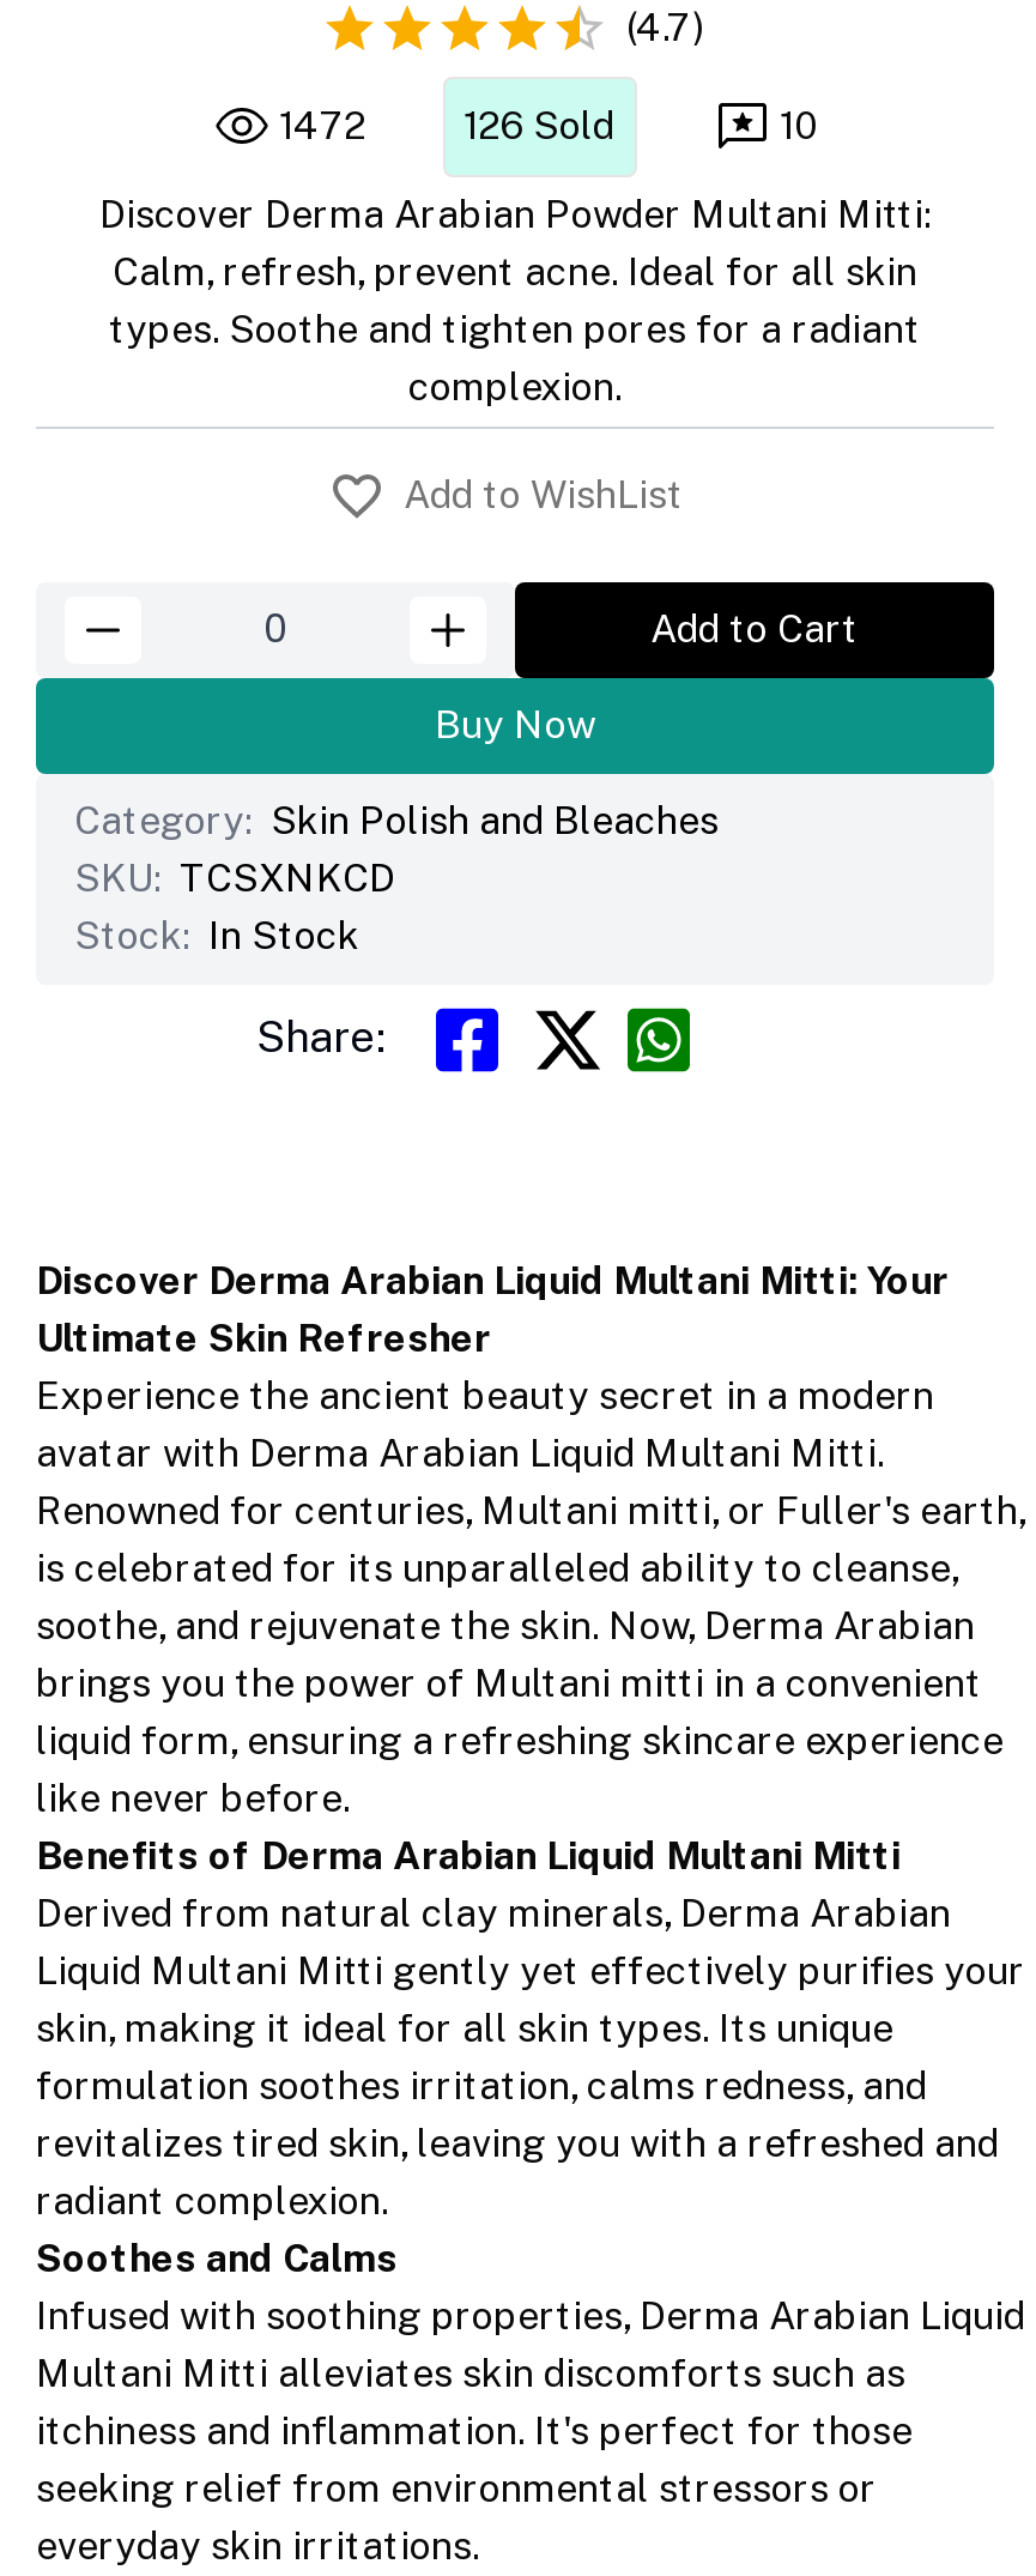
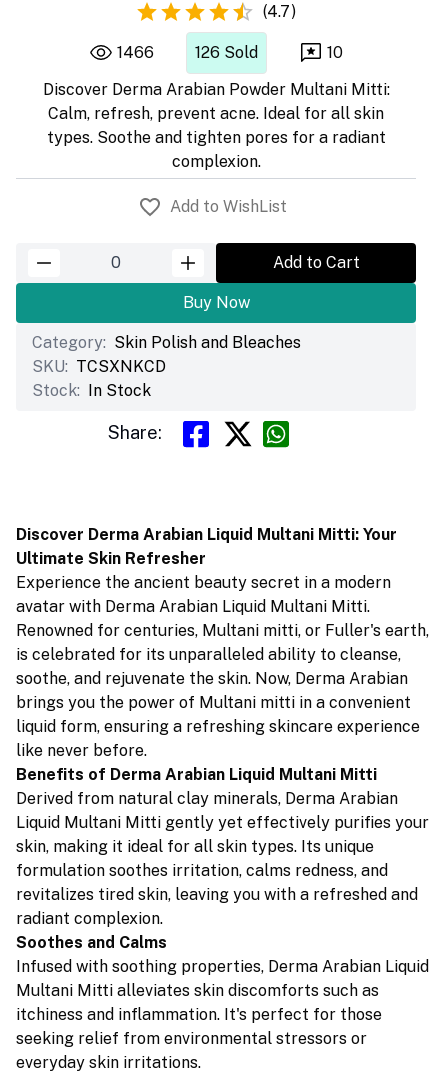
[279,103,365,149] 1472 -> [117,43,154,62] 1466

